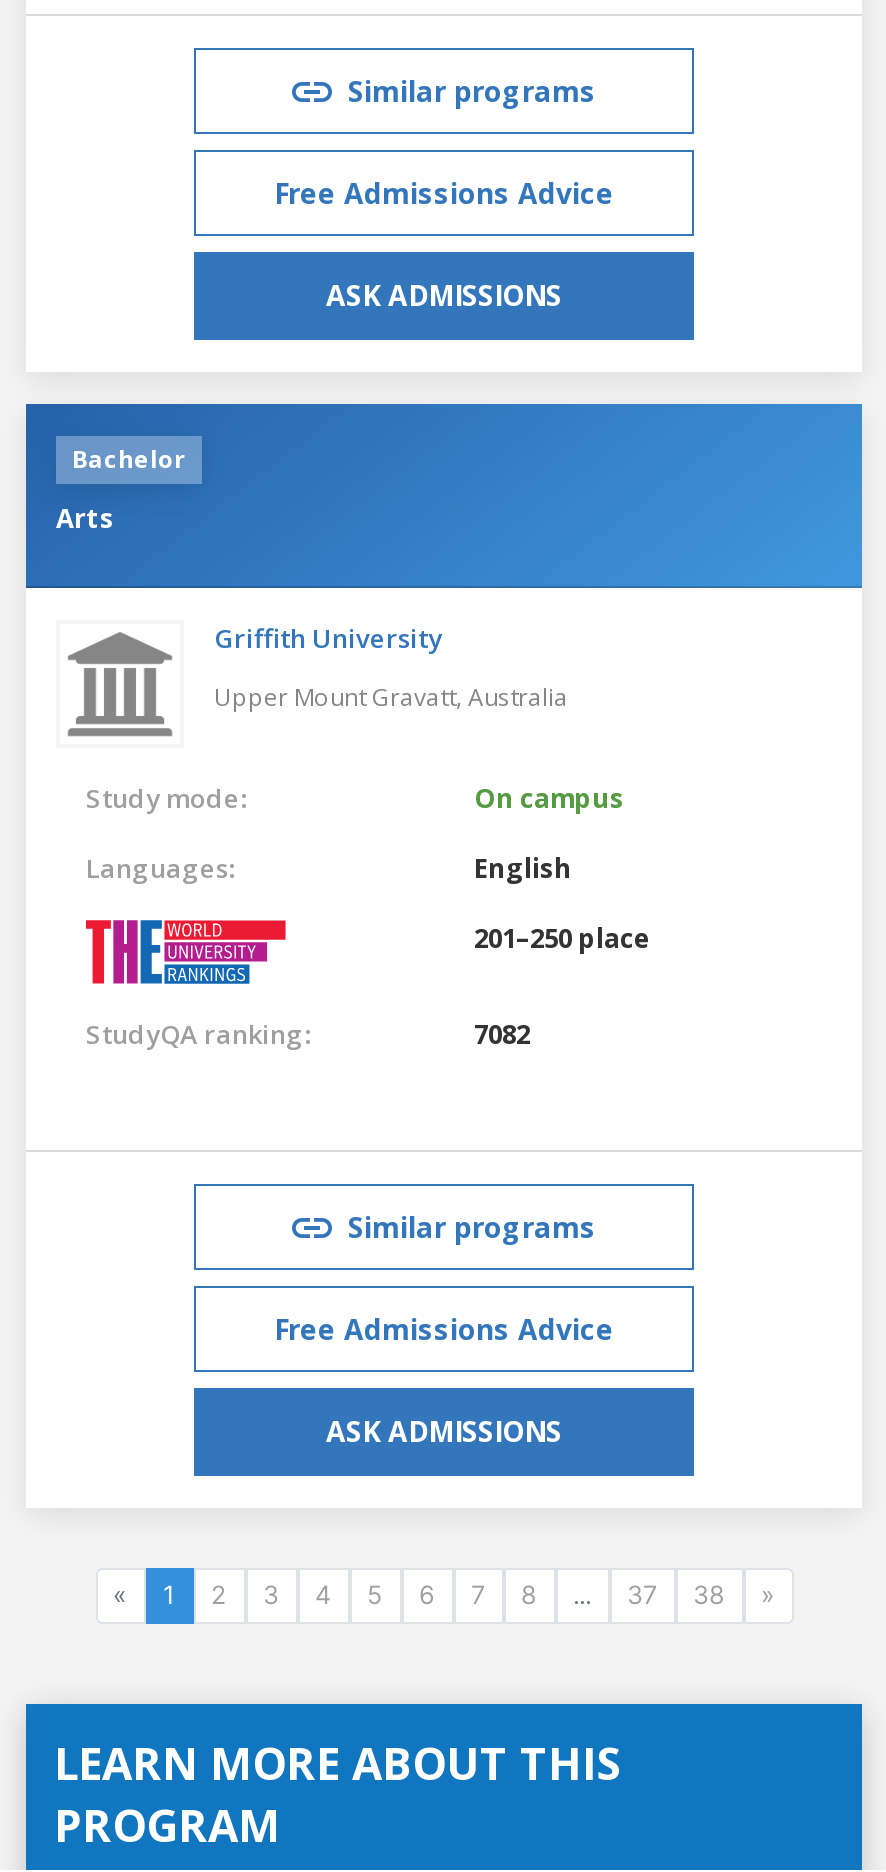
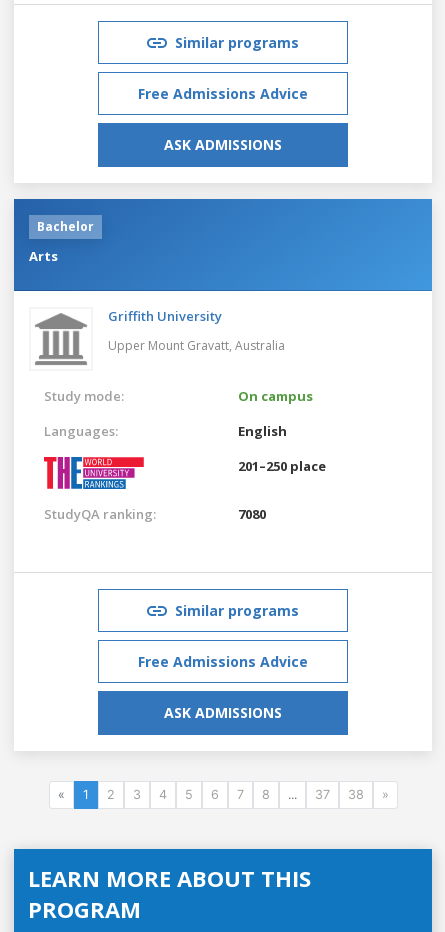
[474,1016,530,1052] 7082 -> [238,505,266,523] 7080

